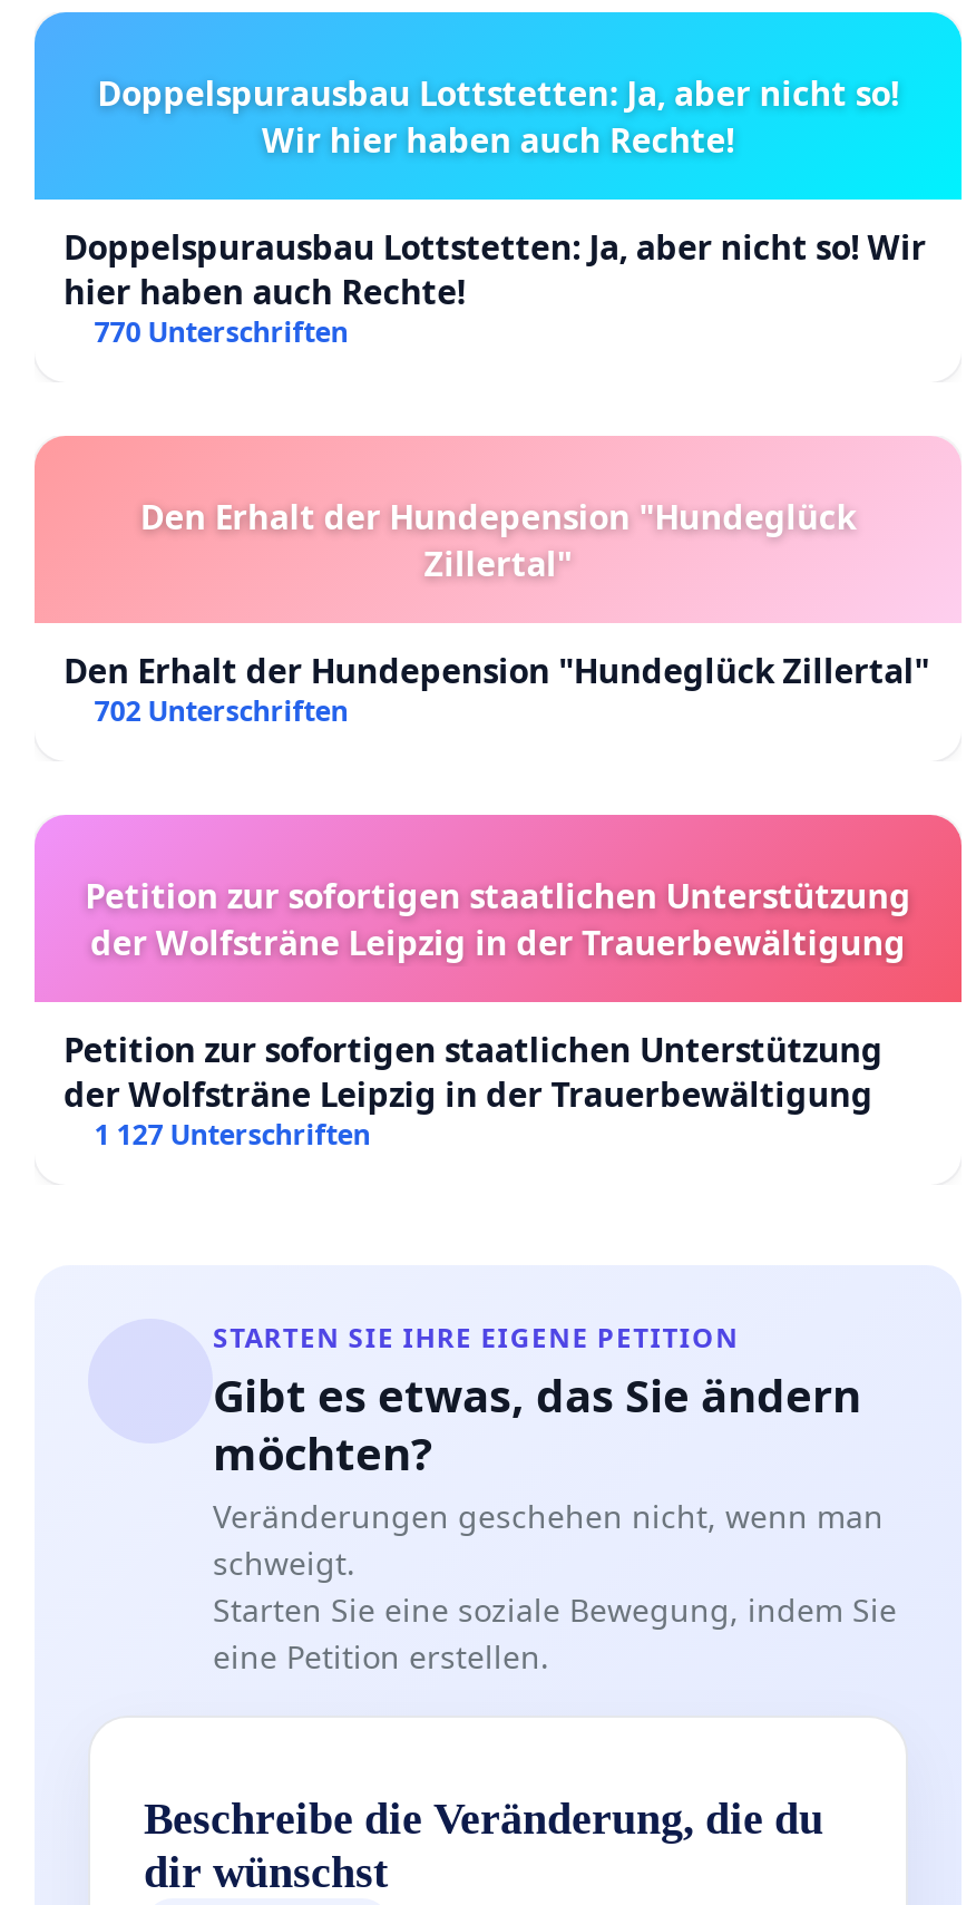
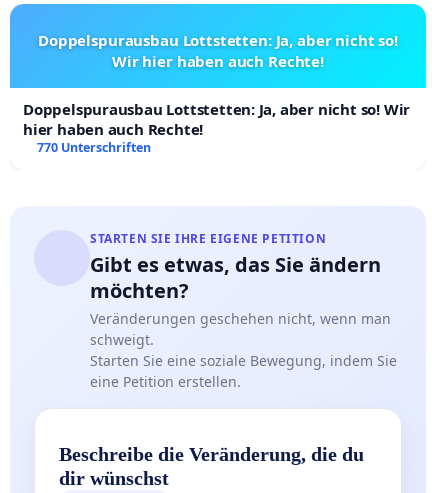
[32,434,962,731] [image] | Den Erhalt der Hundepension "Hundeglück | Zillertal" | Den Erhalt der Hundepension "Hundeglück Zillertal" | 702 Unterschriften -> none
[35,813,964,1154] [image] | Petition zur sofortigen staatlichen Unterstützung | der Wolfsträne Leipzig in der Trauerbewältigung | Petition zur sofortigen staatlichen Unterstützung | der Wolfsträne Leipzig in der Trauerbewältigung | 1 127 Unterschriften -> none

